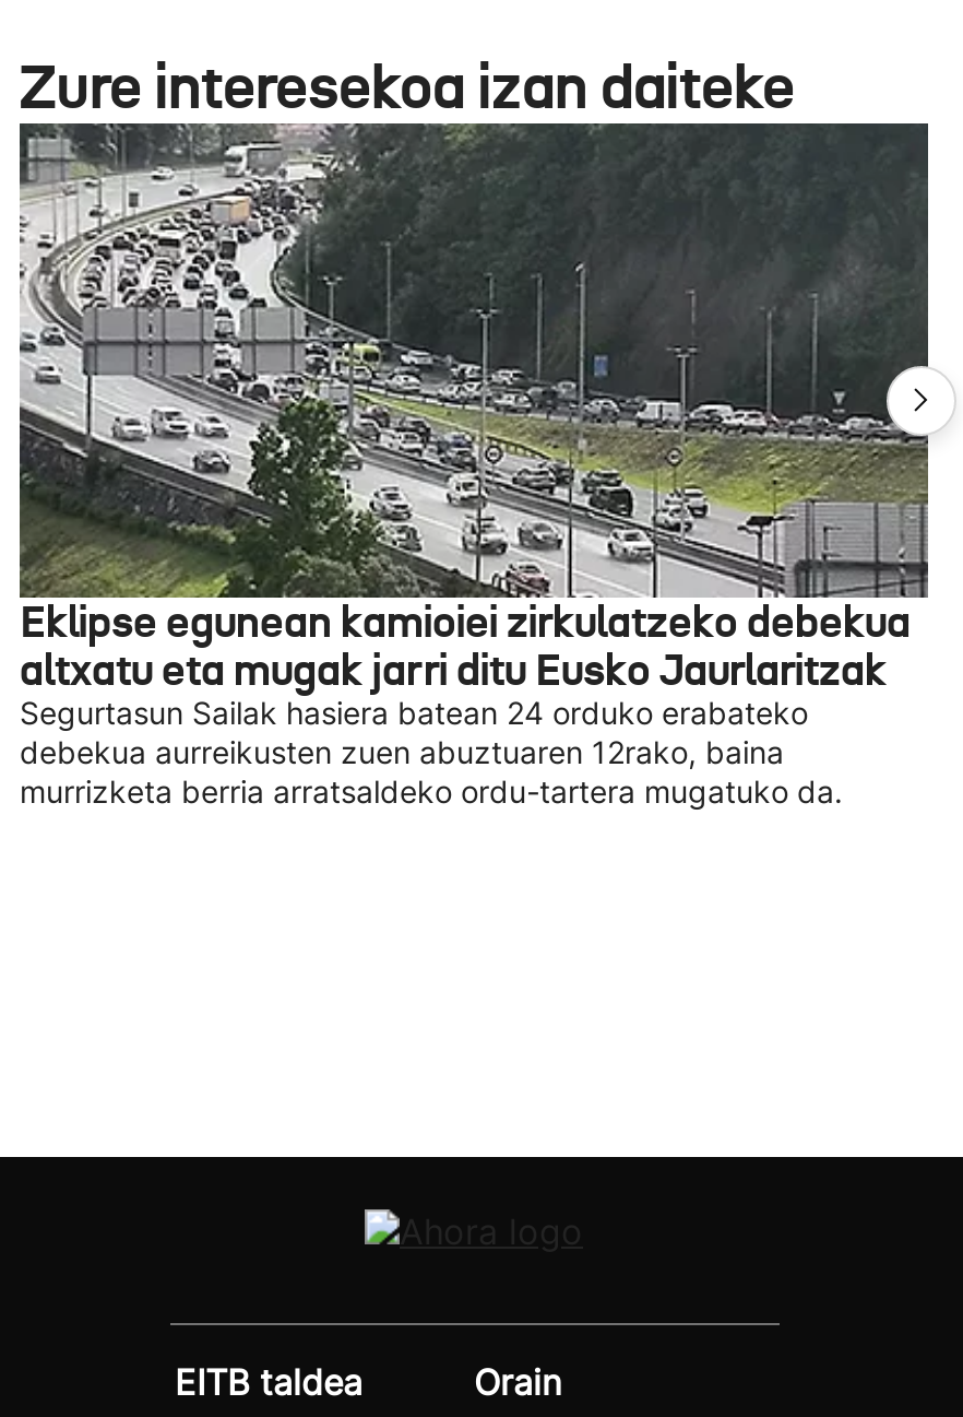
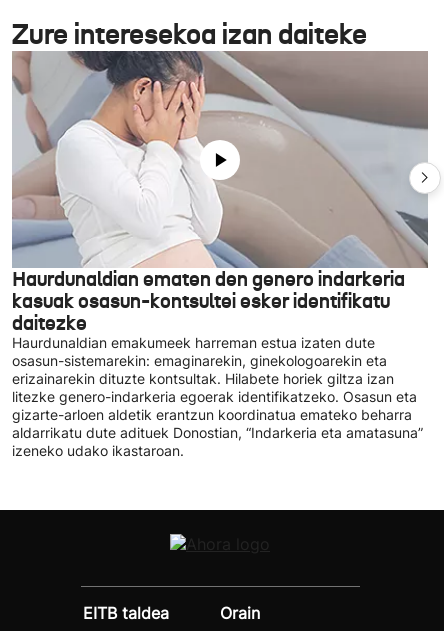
[20,123,928,810] [image] | Eklipse egunean kamioiei zirkulatzeko debekua | altxatu eta mugak jarri ditu Eusko Jaurlaritzak | Segurtasun Sailak hasiera batean 24 orduko erabateko | debekua aurreikusten zuen abuztuaren 12rako, baina | murrizketa berria arratsaldeko ordu-tartera mugatuko da. -> [12,52,428,459] [image] | Haurdunaldian ematen den genero indarkeria | kasuak osasun-kontsultei esker identifikatu | daitezke | Haurdunaldian emakumeek harreman estua izaten dute | osasun-sistemarekin: emaginarekin, ginekologoarekin eta | erizainarekin dituzte kontsultak. Hilabete horiek giltza izan | litezke genero-indarkeria egoerak identifikatzeko. Osasun eta | gizarte-arloen aldetik erantzun koordinatua emateko beharra | aldarrikatu dute adituek Donostian, “Indarkeria eta amatasuna” | izeneko udako ikastaroan.

